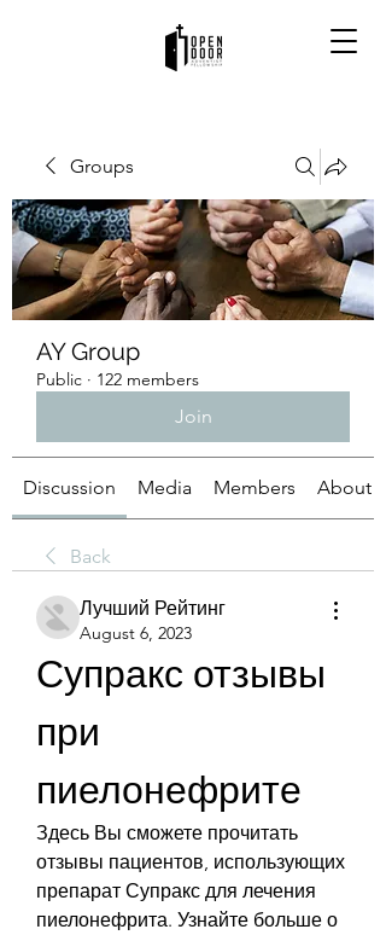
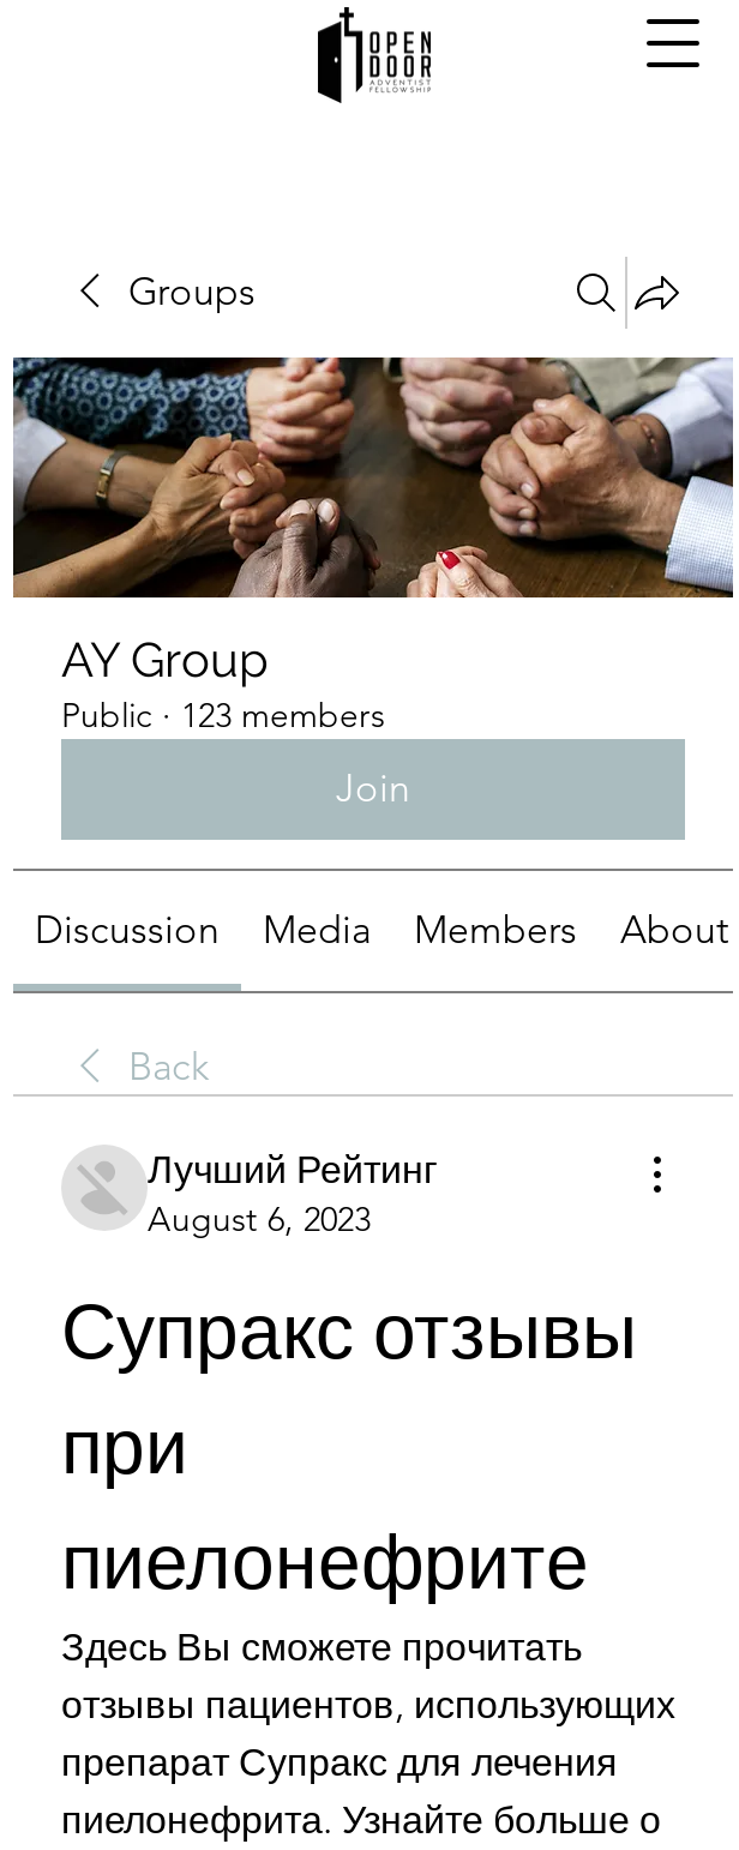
[36,368,199,390] Public · 122 members -> [61,693,385,737] Public · 123 members

